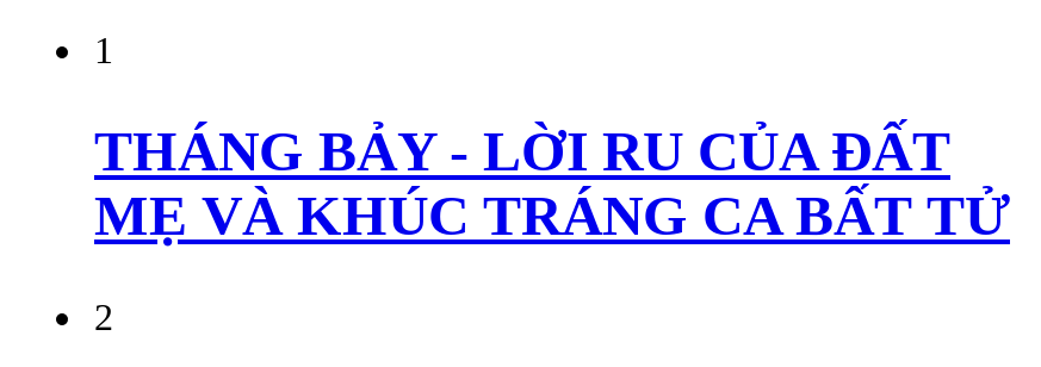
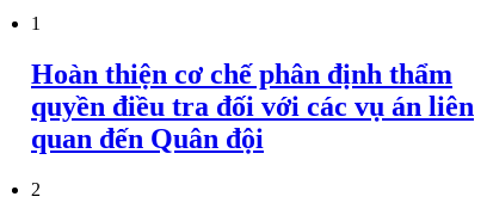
[94,119,1010,246] THÁNG BẢY - LỜI RU CỦA ĐẤT | MẸ VÀ KHÚC TRÁNG CA BẤT TỬ -> [31,58,474,154] Hoàn thiện cơ chế phân định thẩm | quyền điều tra đối với các vụ án liên | quan đến Quân đội

